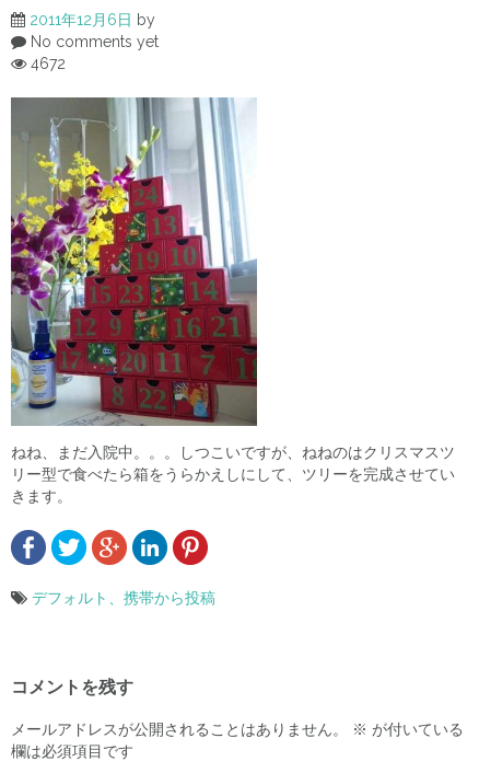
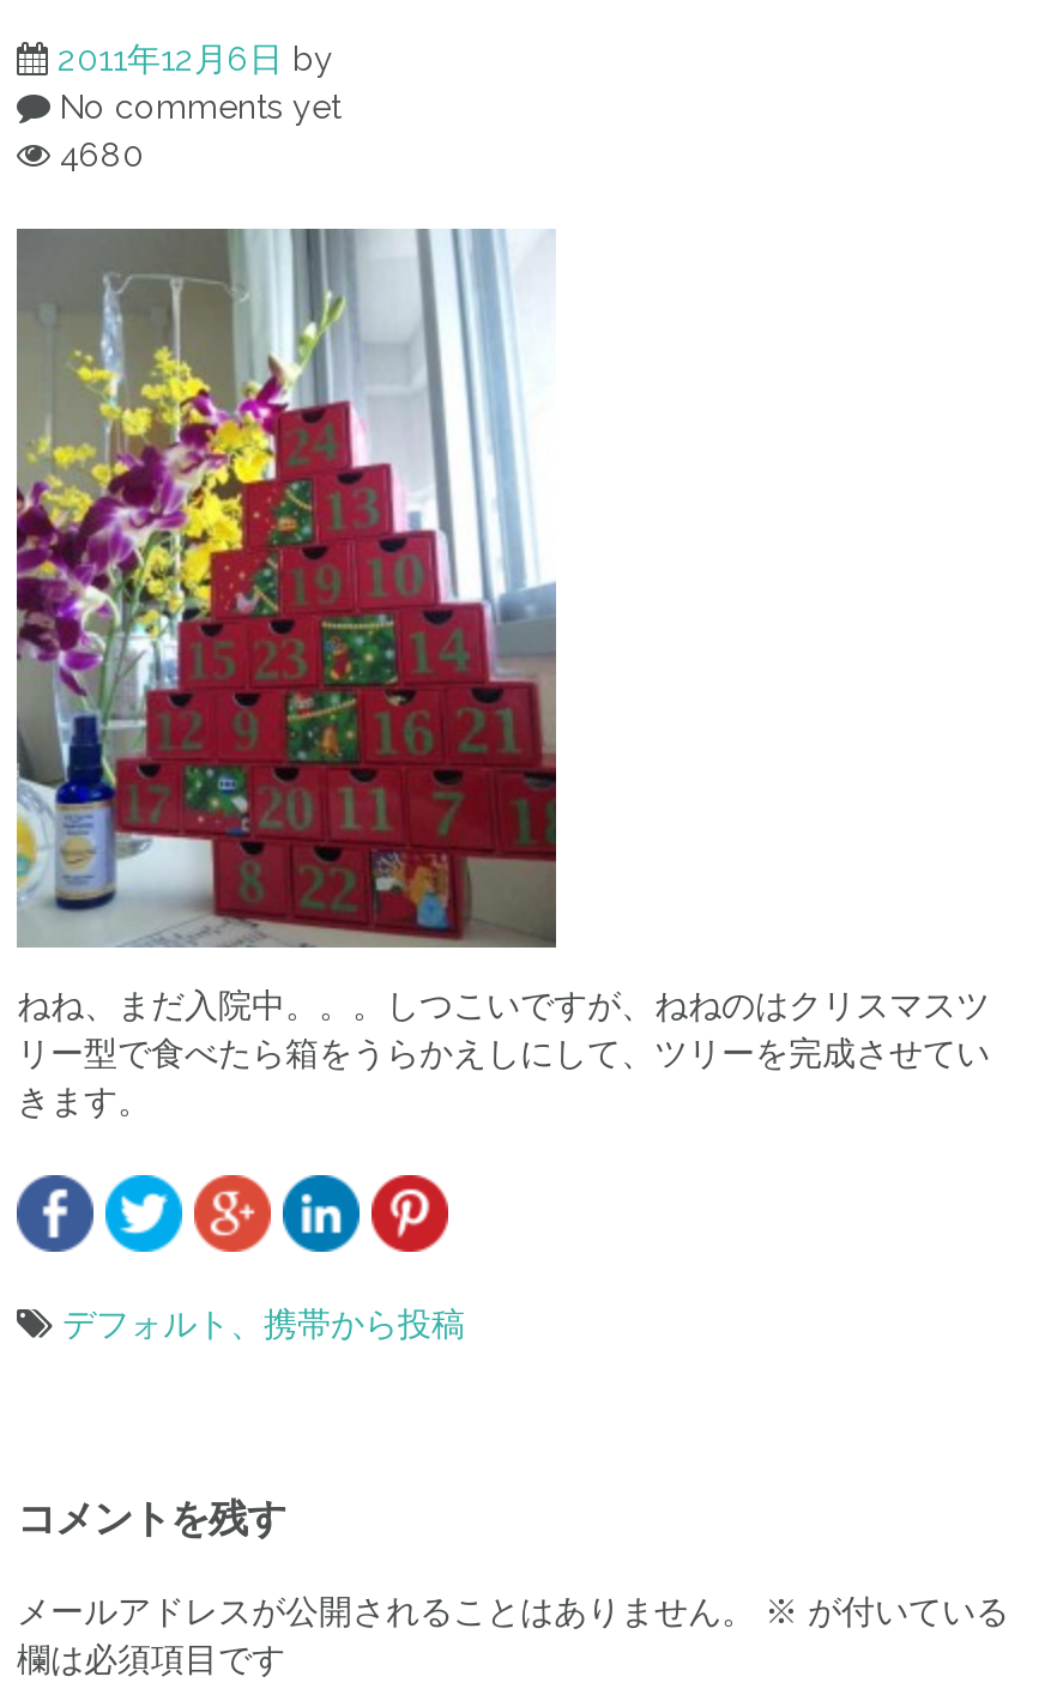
[26,55,66,72] 4672 -> [50,136,144,174] 4680

